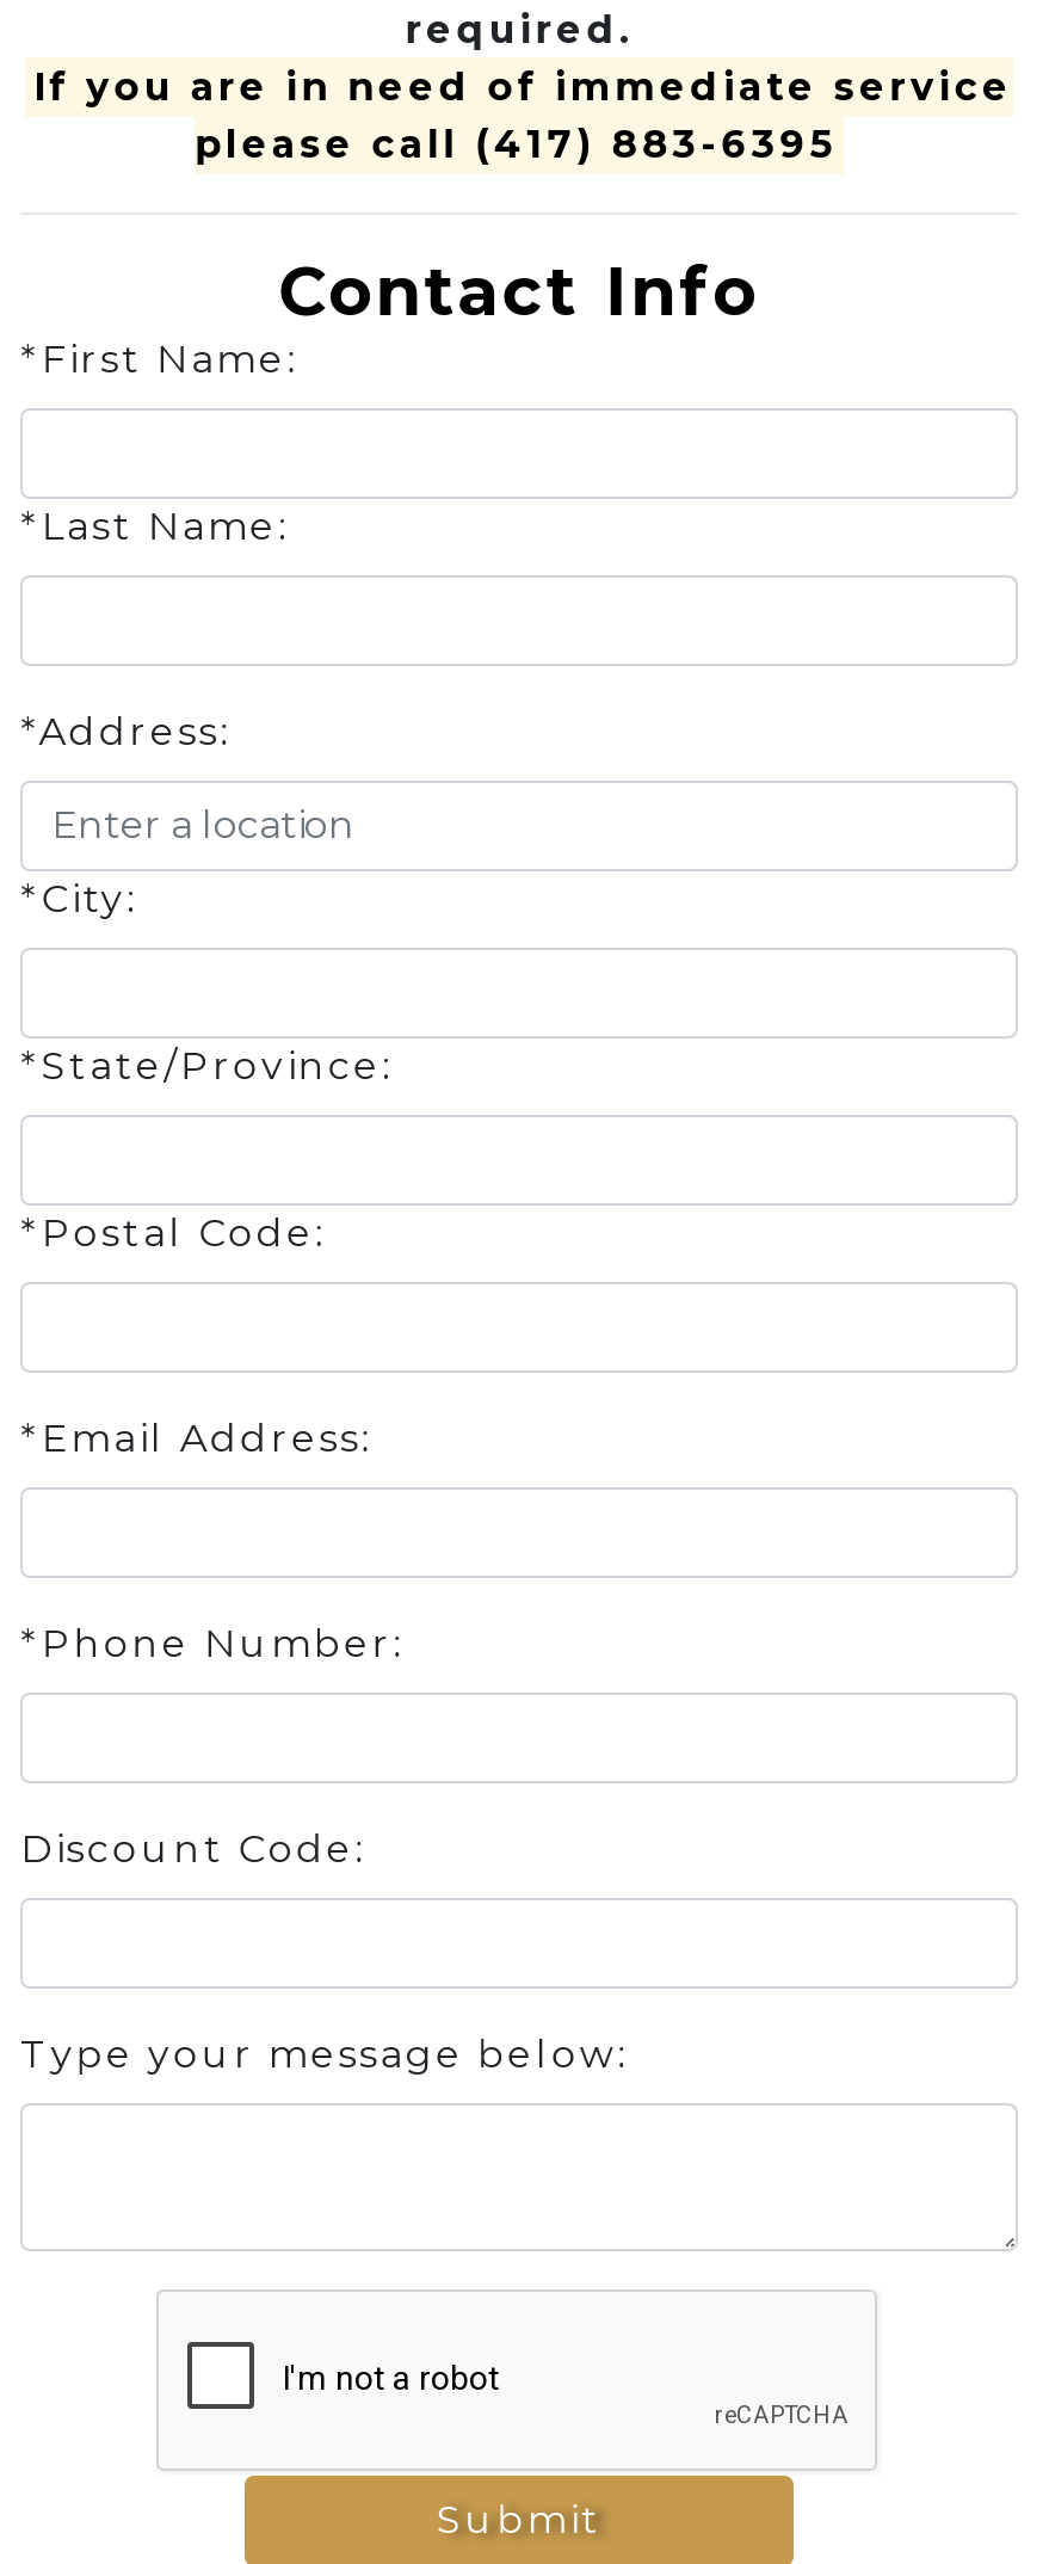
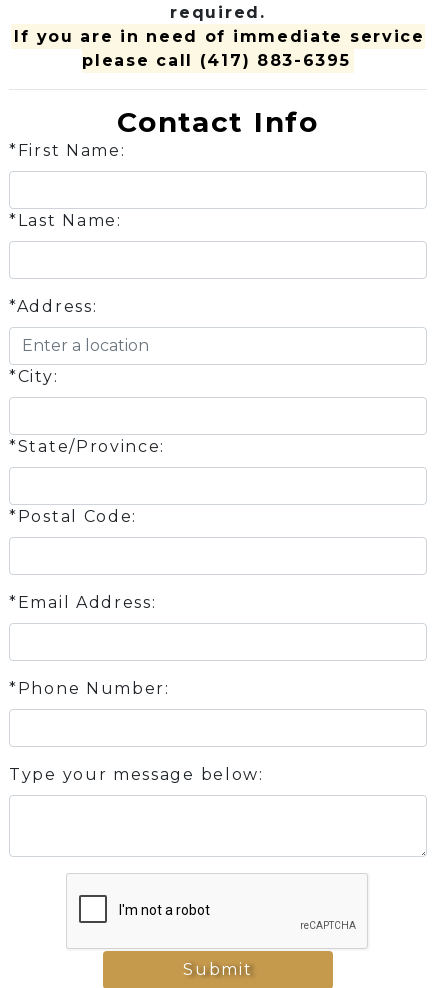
[20,1826,366,1871] Discount Code: -> none

